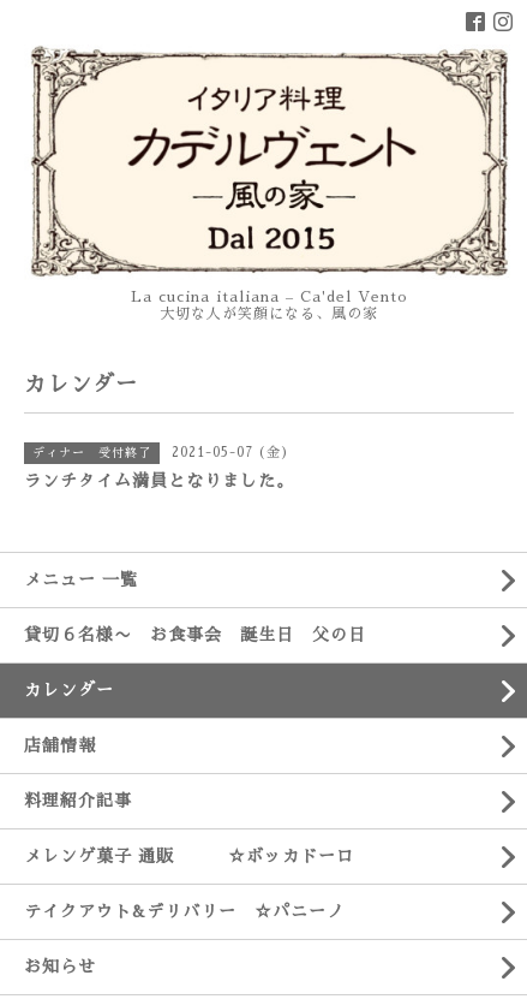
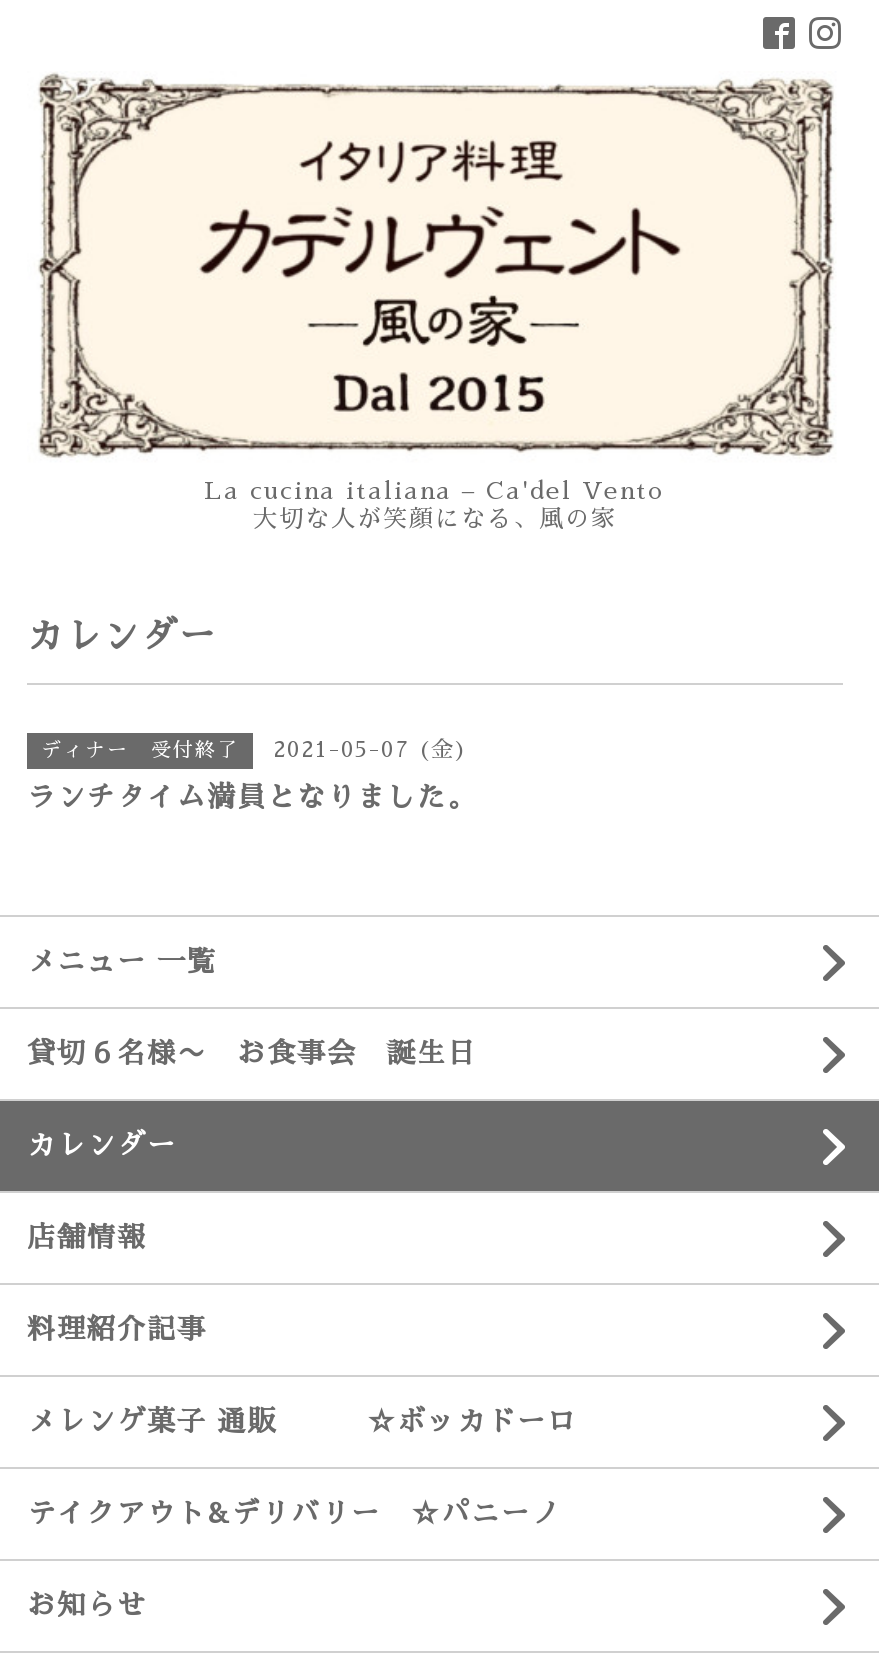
[24,627,384,644] 貸切６名様〜 お食事会 誕生日 父の日 -> [27,1040,507,1068] 貸切６名様〜 お食事会 誕生日

